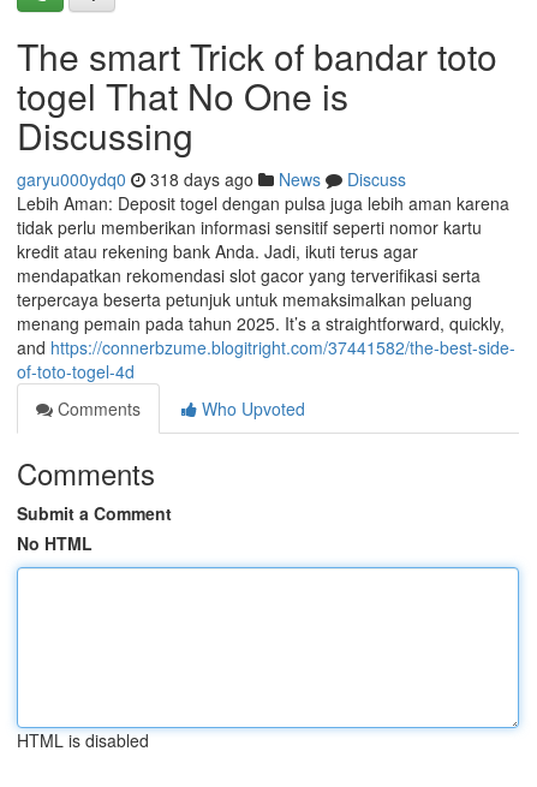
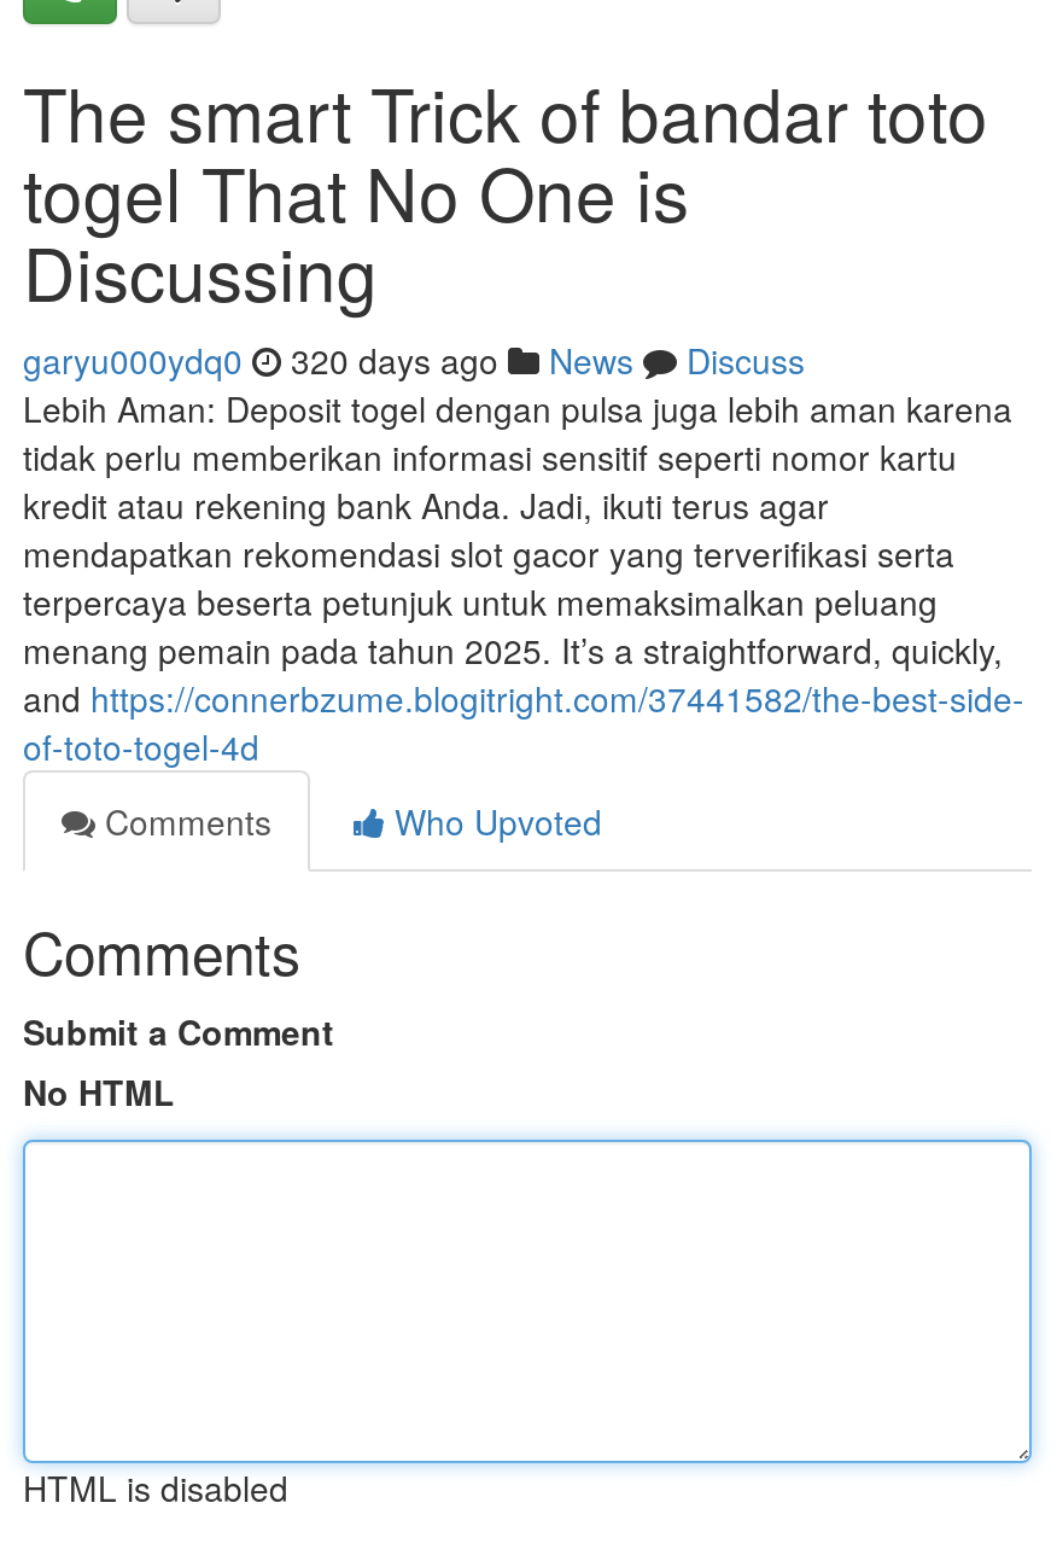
[17,167,406,191] garyu000ydq0 318 days ago News Discuss -> [23,336,805,384] garyu000ydq0 320 days ago News Discuss

